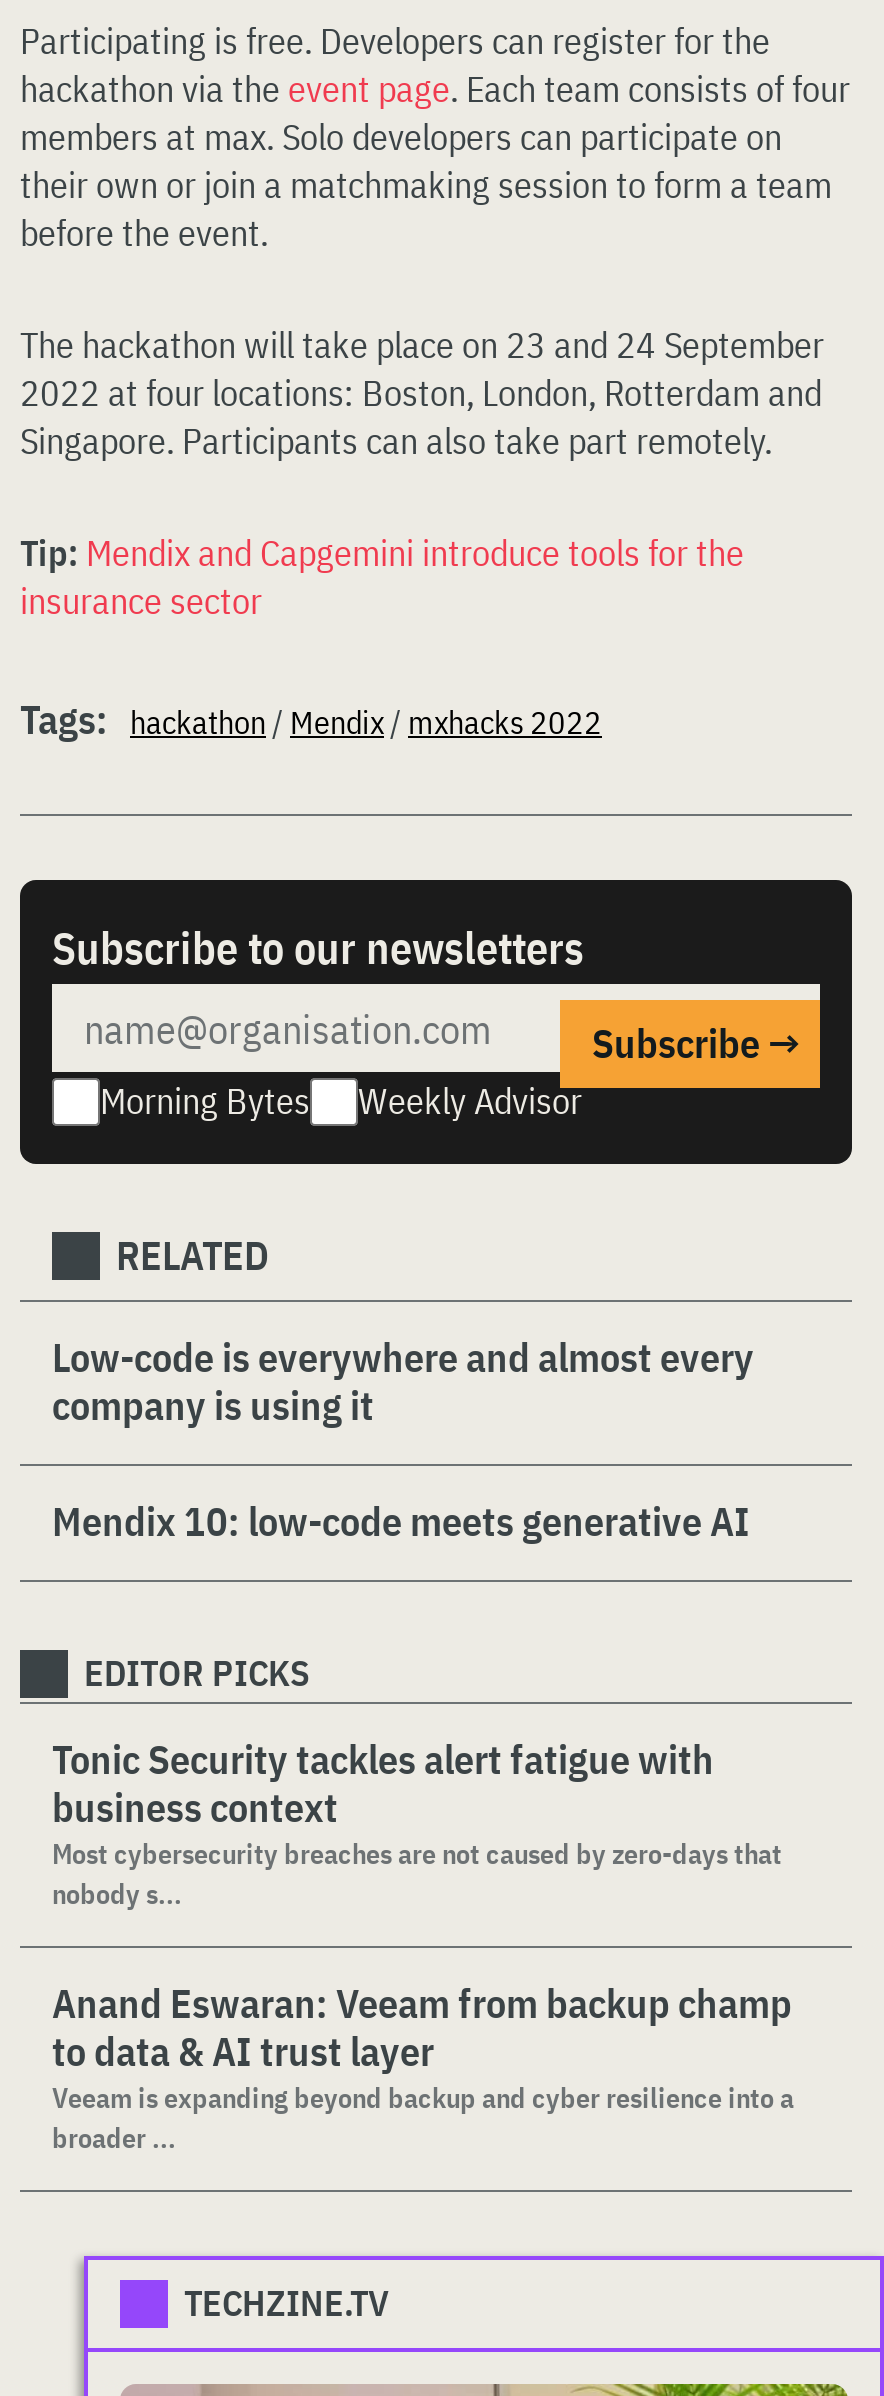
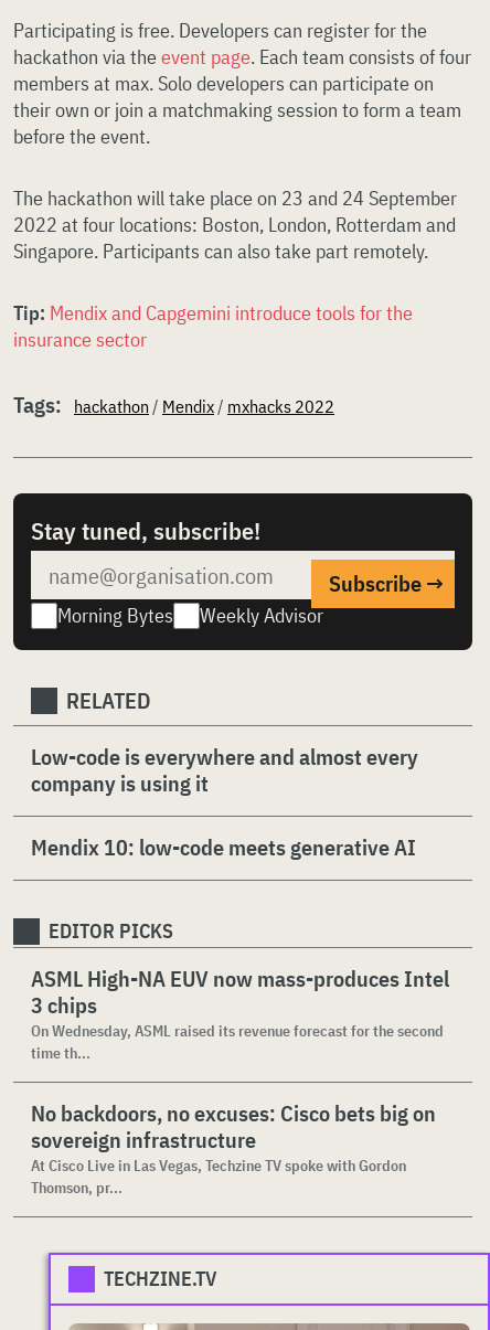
[52,918,584,976] Subscribe to our newsletters -> [31,514,260,546] Stay tuned, subscribe!
[52,1732,782,1912] Tonic Security tackles alert fatigue with | business context | Most cybersecurity breaches are not caused by zero-days that | nobody s... -> [31,964,449,1063] ASML High-NA EUV now mass-produces Intel | 3 chips | On Wednesday, ASML raised its revenue forecast for the second | time th...
[52,1976,794,2156] Anand Eswaran: Veeam from backup champ | to data & AI trust layer | Veeam is expanding beyond backup and cyber resilience into a | broader ... -> [31,1098,436,1198] No backdoors, no excuses: Cisco bets big on | sovereign infrastructure | At Cisco Live in Las Vegas, Techzine TV spoke with Gordon | Thomson, pr...

